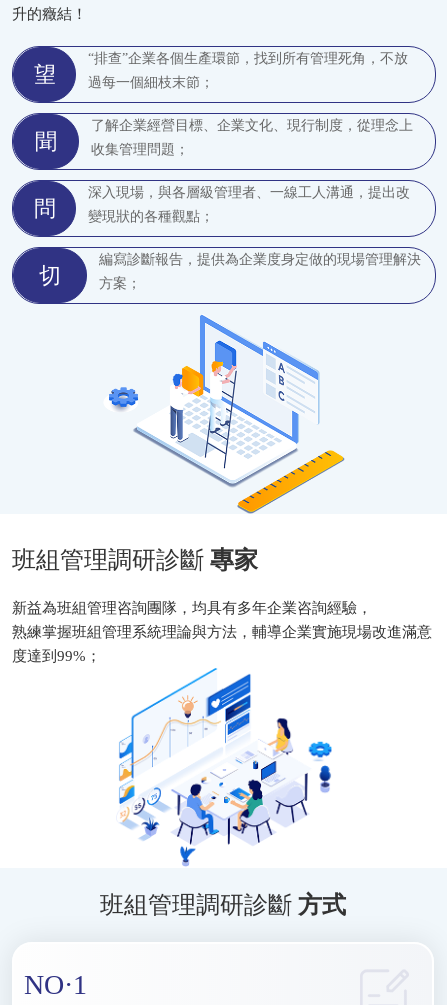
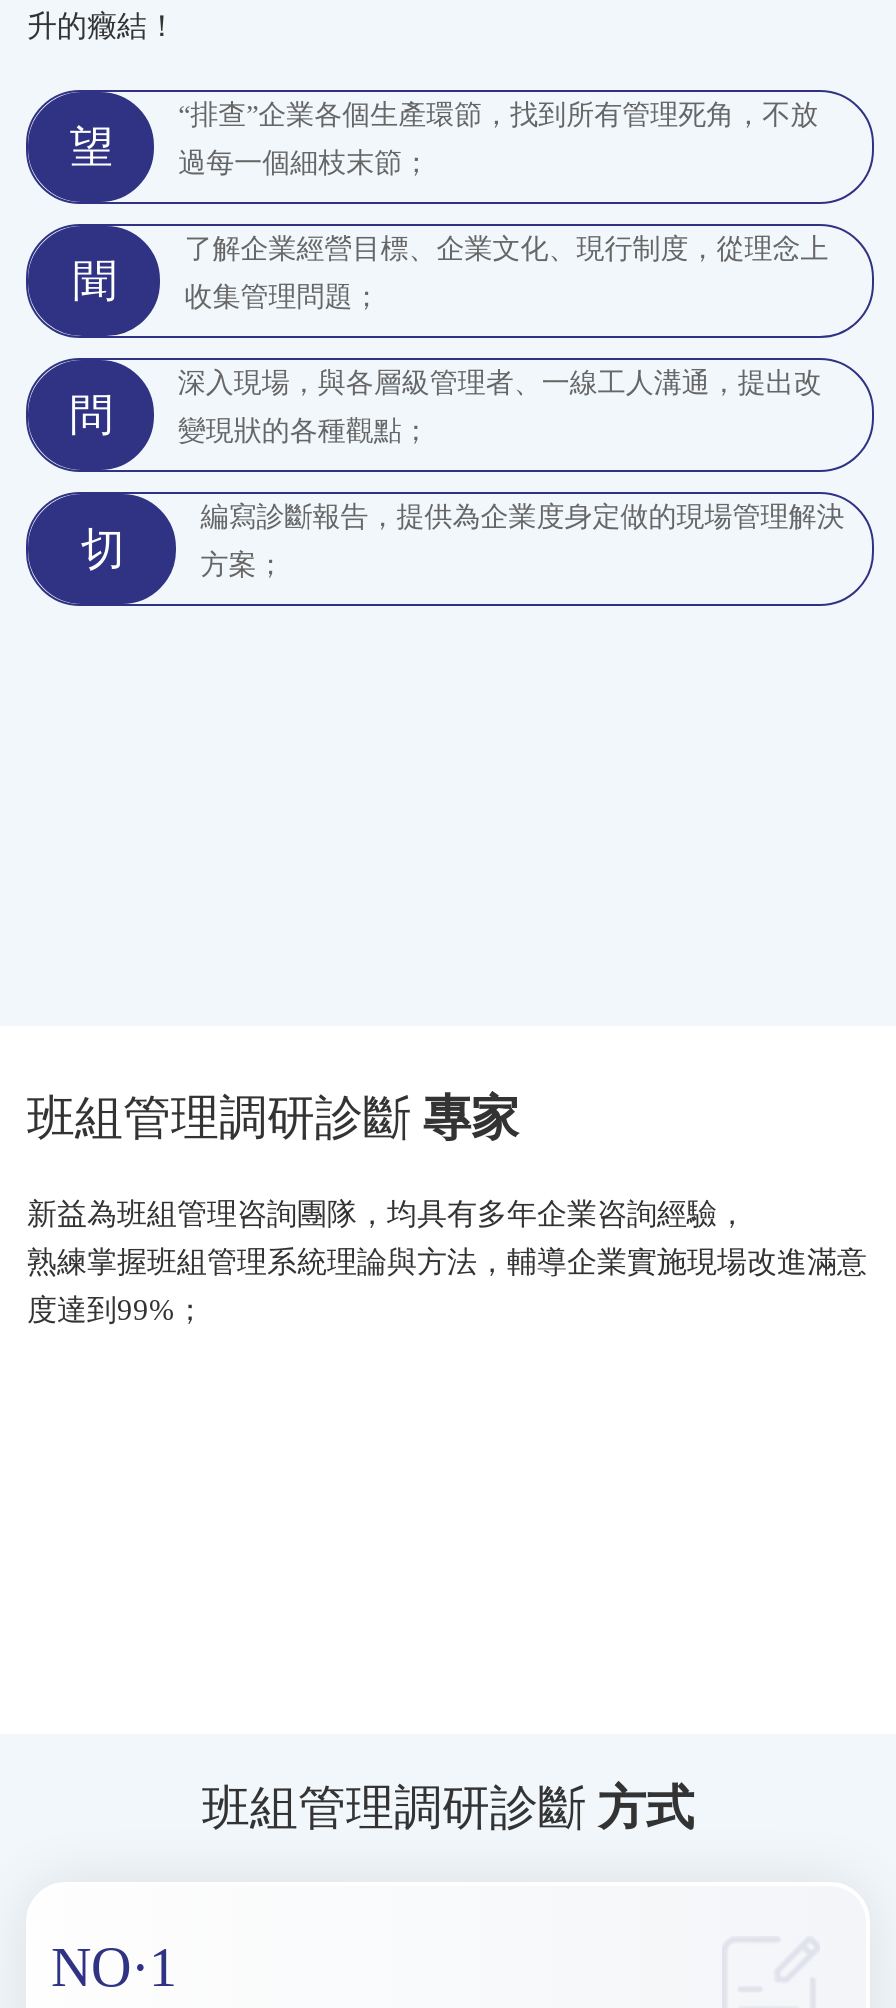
[108,314,345,514] [image] -> none
[118,667,333,867] [image] -> none

